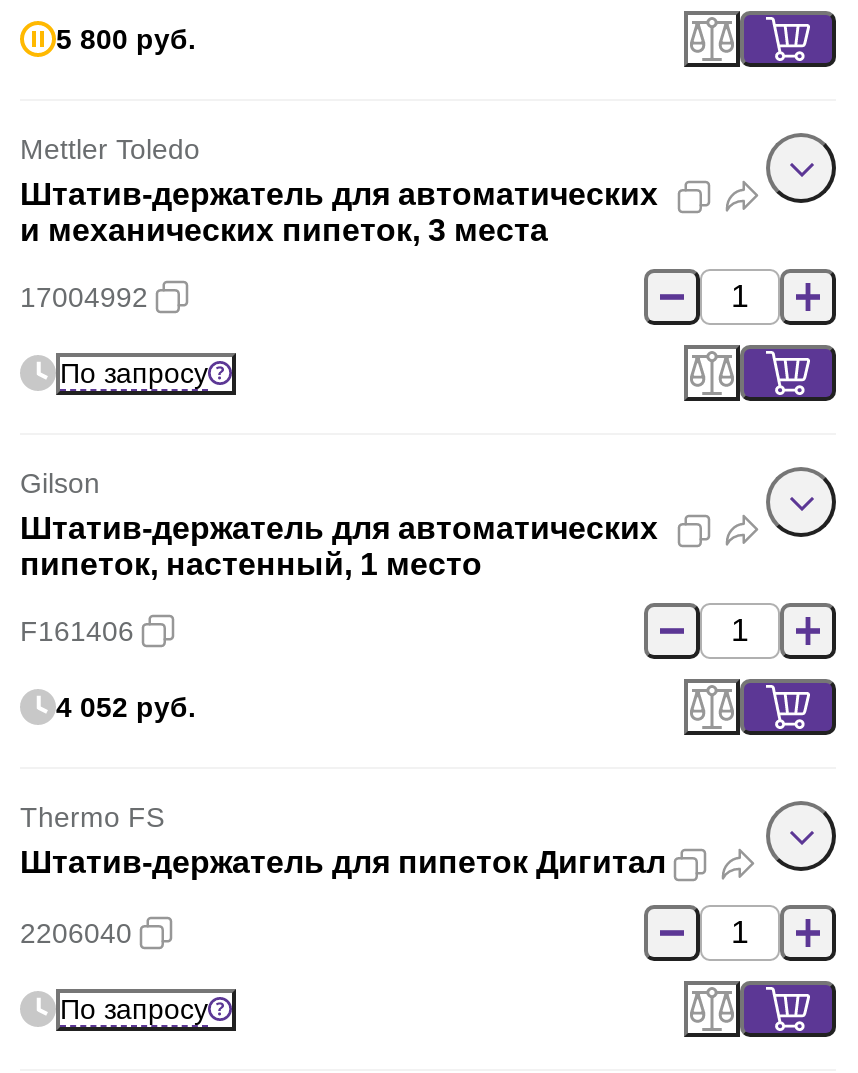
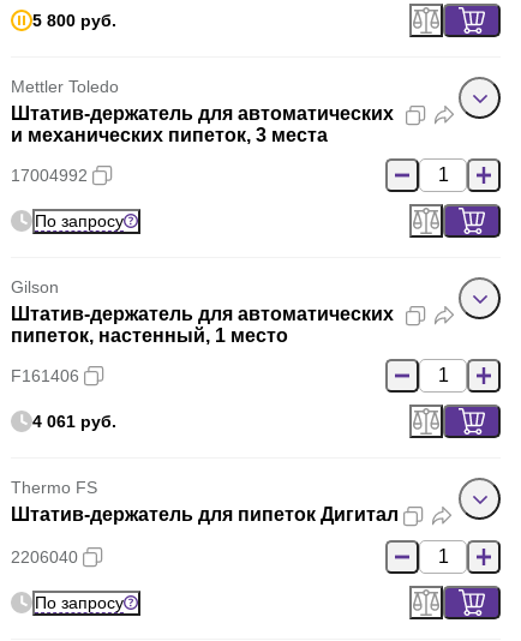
[56,691,196,723] 4 052 руб. -> [32,412,116,431] 4 061 руб.

